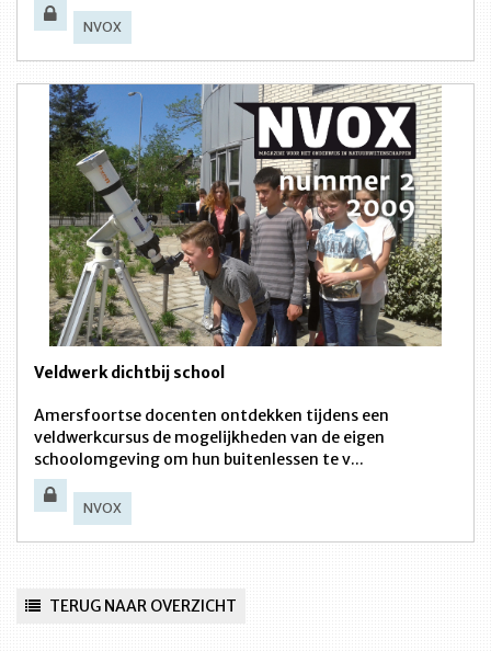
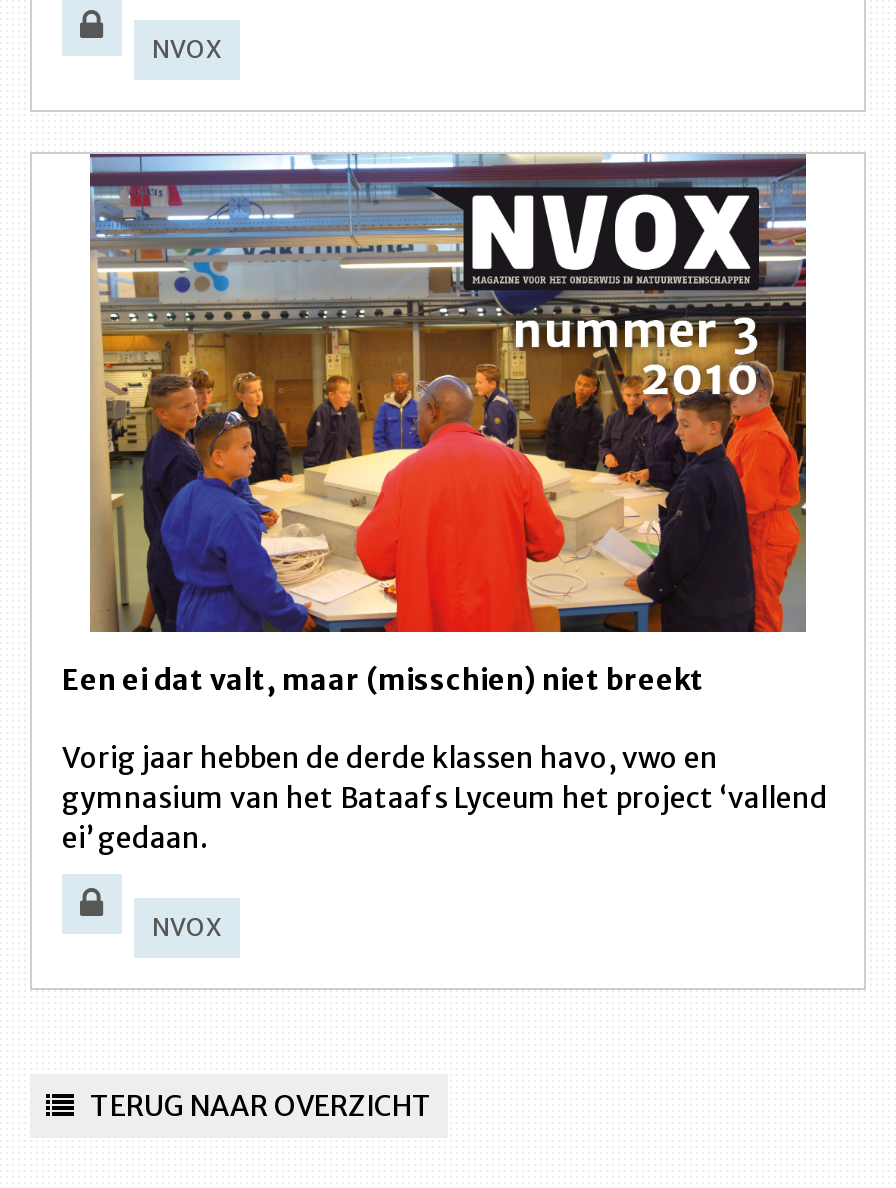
[34,83,443,382] [image] | Veldwerk dichtbij school -> [62,152,808,698] [image] | Een ei dat valt, maar (misschien) niet breekt
[34,405,389,469] Amersfoortse docenten ontdekken tijdens een | veldwerkcursus de mogelijkheden van de eigen | schoolomgeving om hun buitenlessen te v... -> [62,740,828,856] Vorig jaar hebben de derde klassen havo, vwo en | gymnasium van het Bataafs Lyceum het project ‘vallend | ei’ gedaan.

